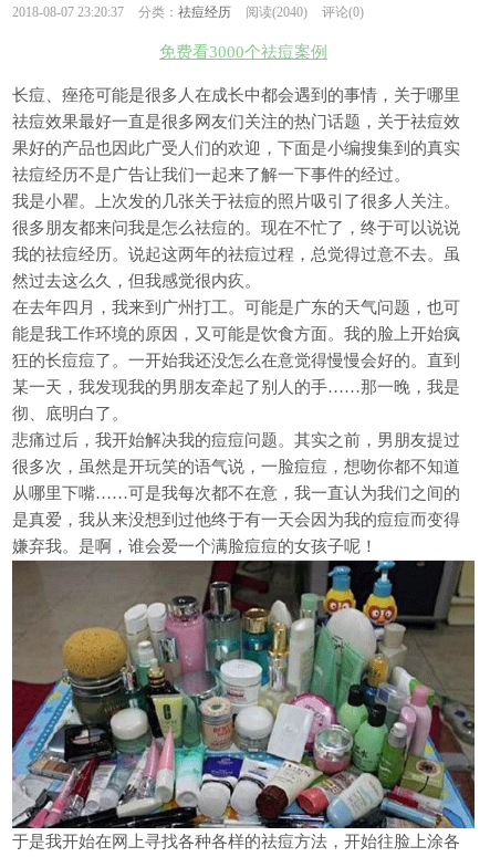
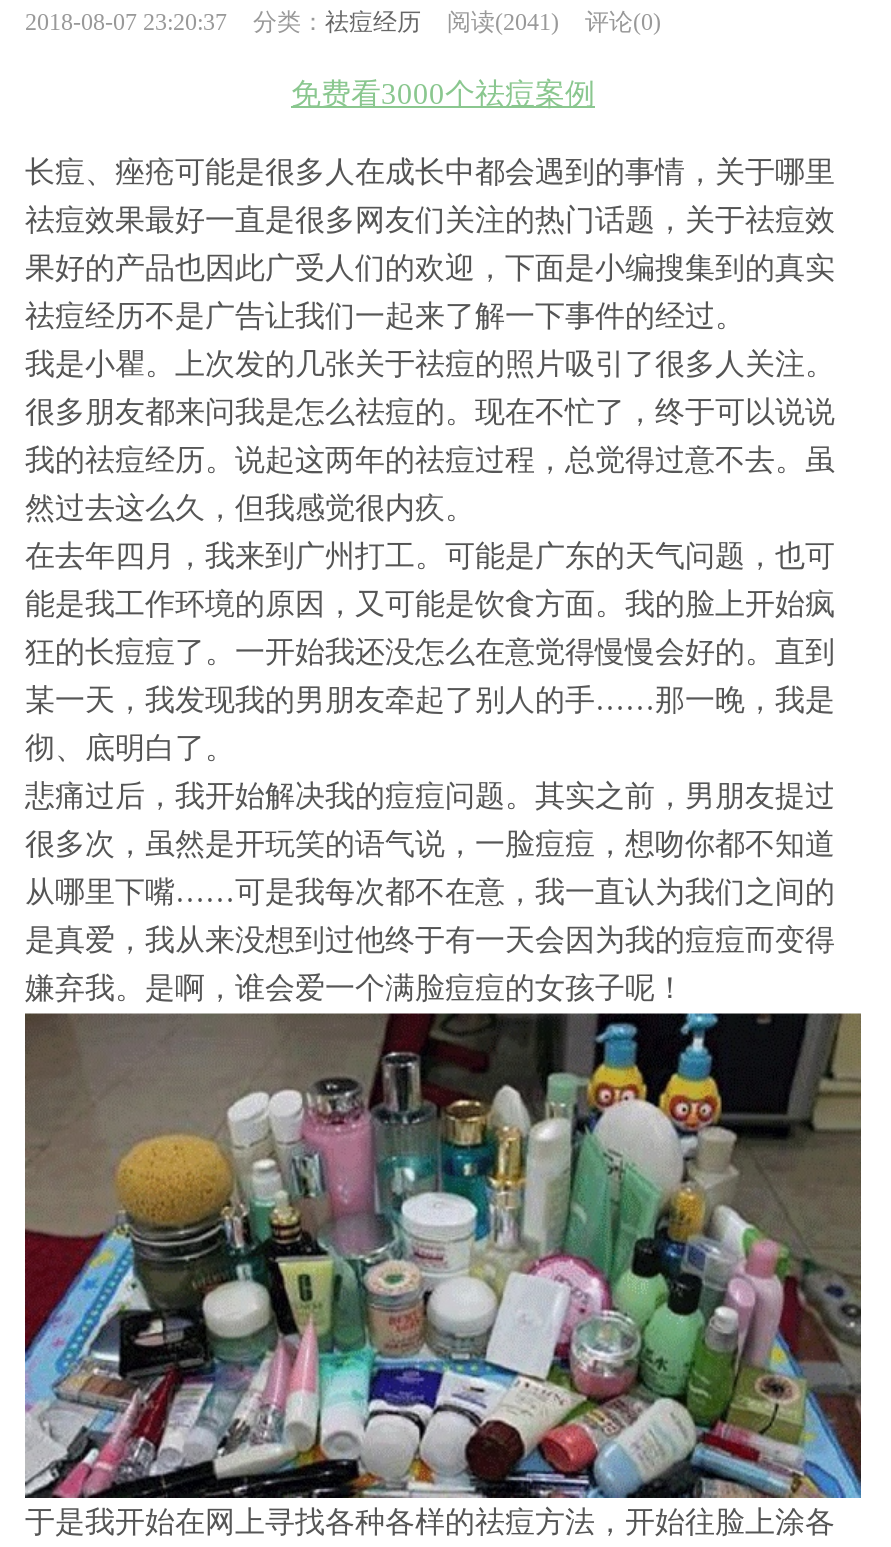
[12,4,364,20] 2018-08-07 23:20:37 分类：祛痘经历 阅读(2040) 评论(0) -> [25,8,661,36] 2018-08-07 23:20:37 分类：祛痘经历 阅读(2041) 评论(0)

